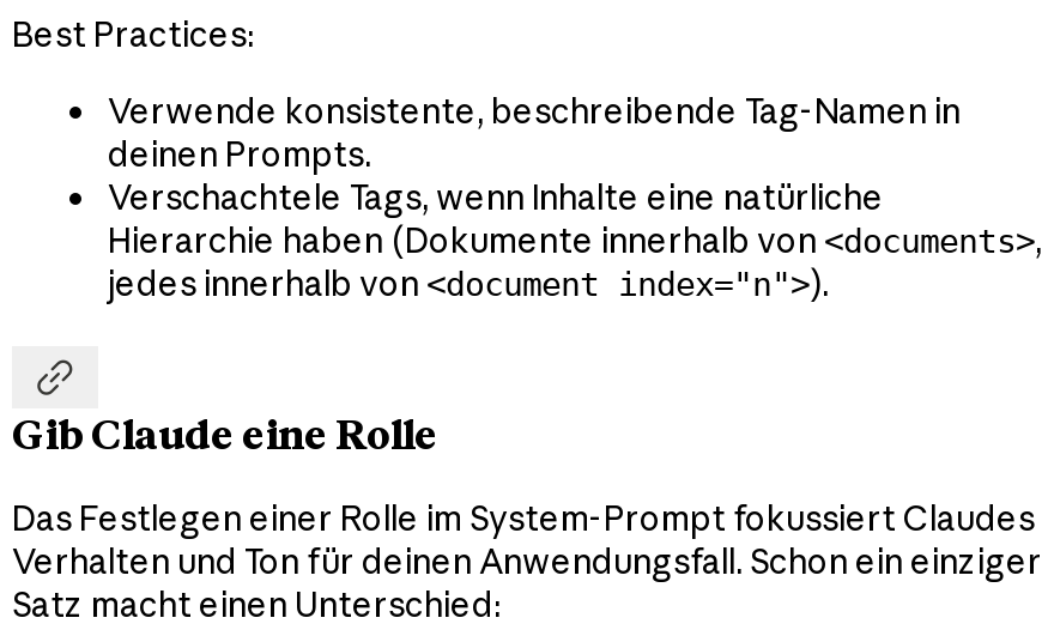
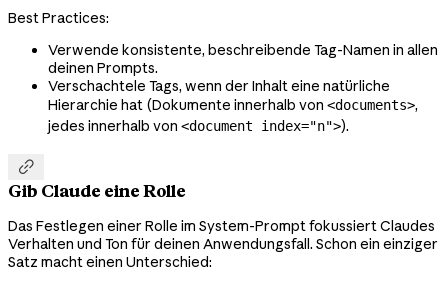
[108,91,961,134] Verwende konsistente, beschreibende Tag-Namen in -> [48,41,438,59] Verwende konsistente, beschreibende Tag-Namen in allen
[108,177,1042,263] Verschachtele Tags, wenn Inhalte eine natürliche | Hierarchie haben (Dokumente innerhalb von <documents>, -> [48,77,418,114] Verschachtele Tags, wenn der Inhalt eine natürliche | Hierarchie hat (Dokumente innerhalb von <documents>,

